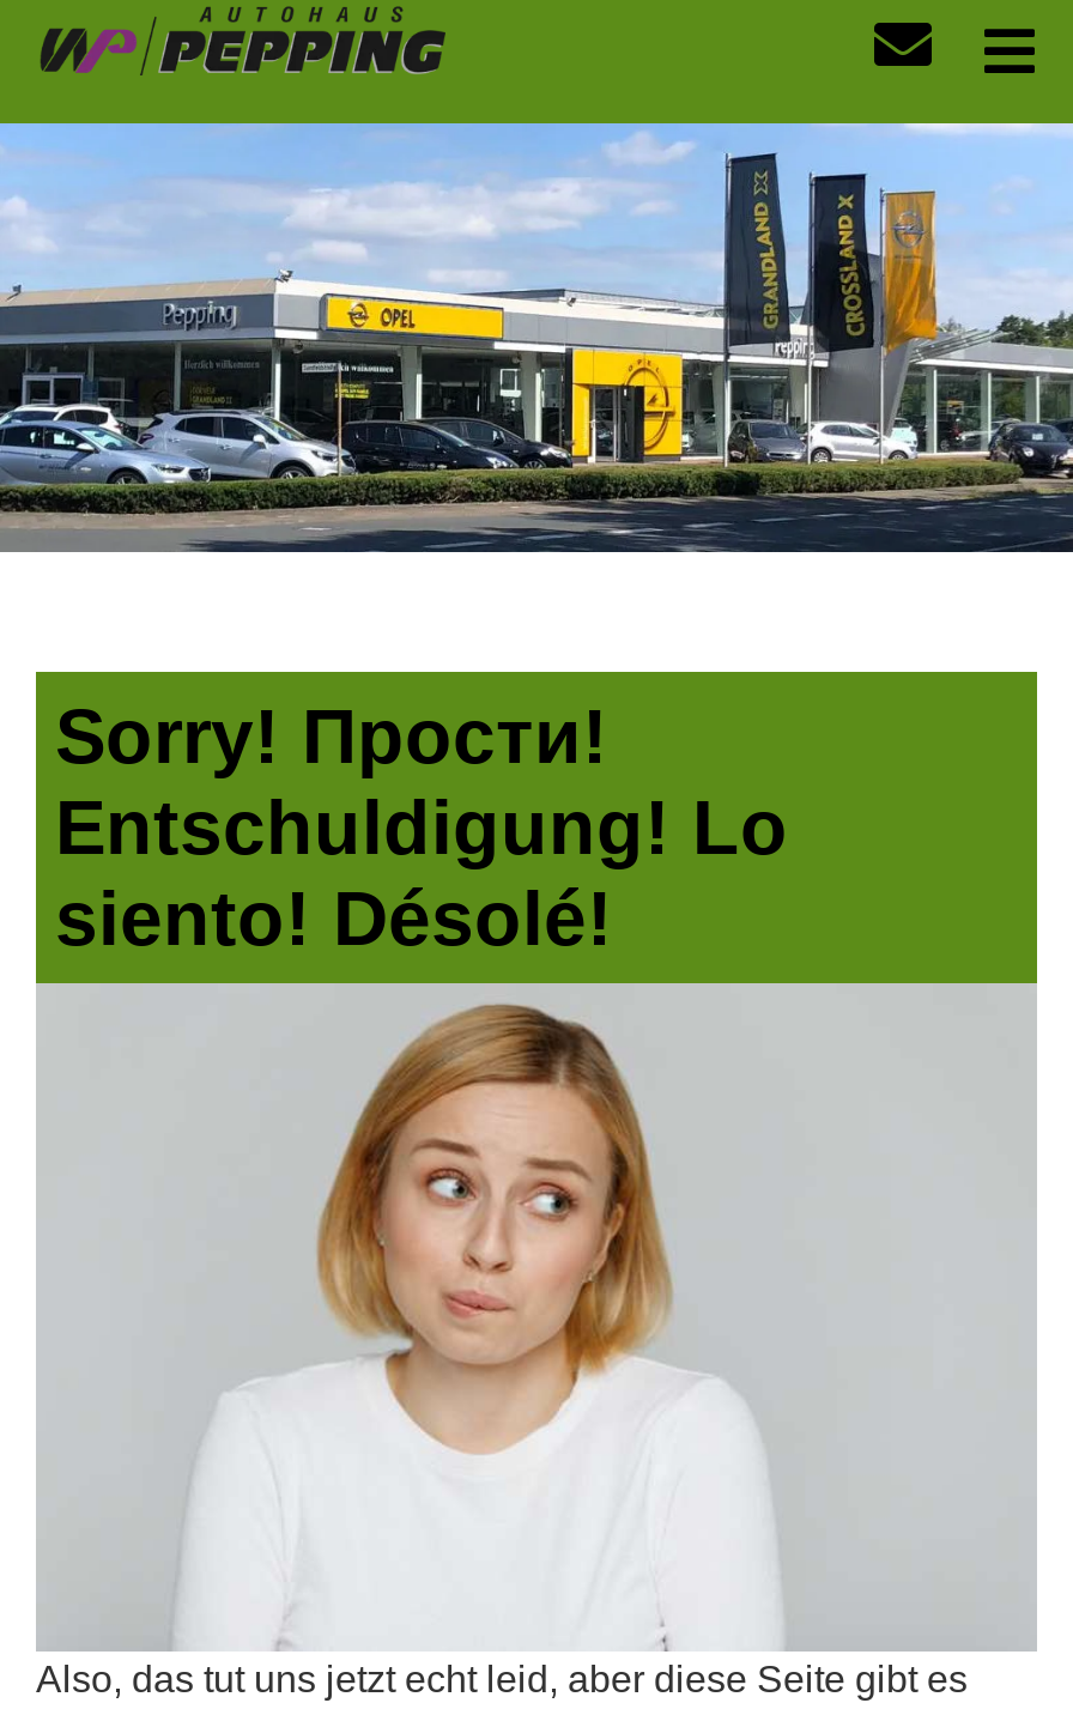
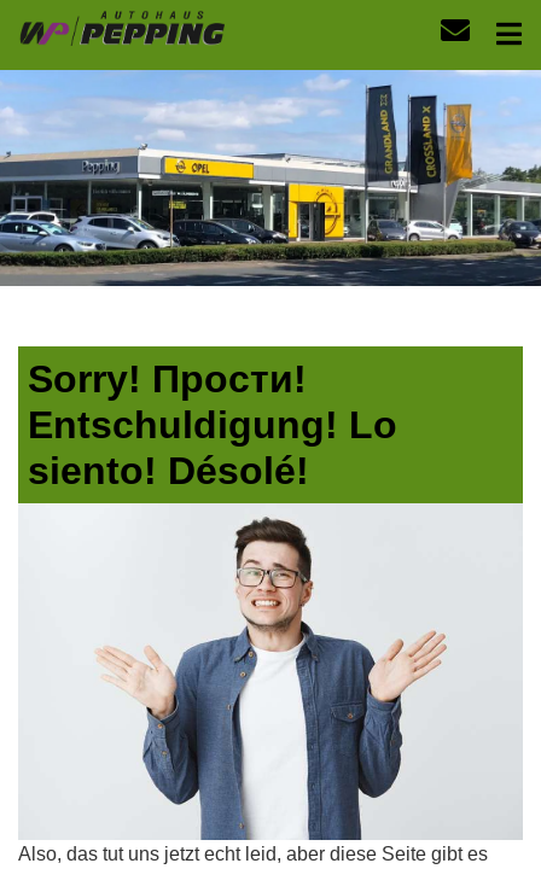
[38,983,1035,1652] [image] -> [21,505,520,840] [image]

